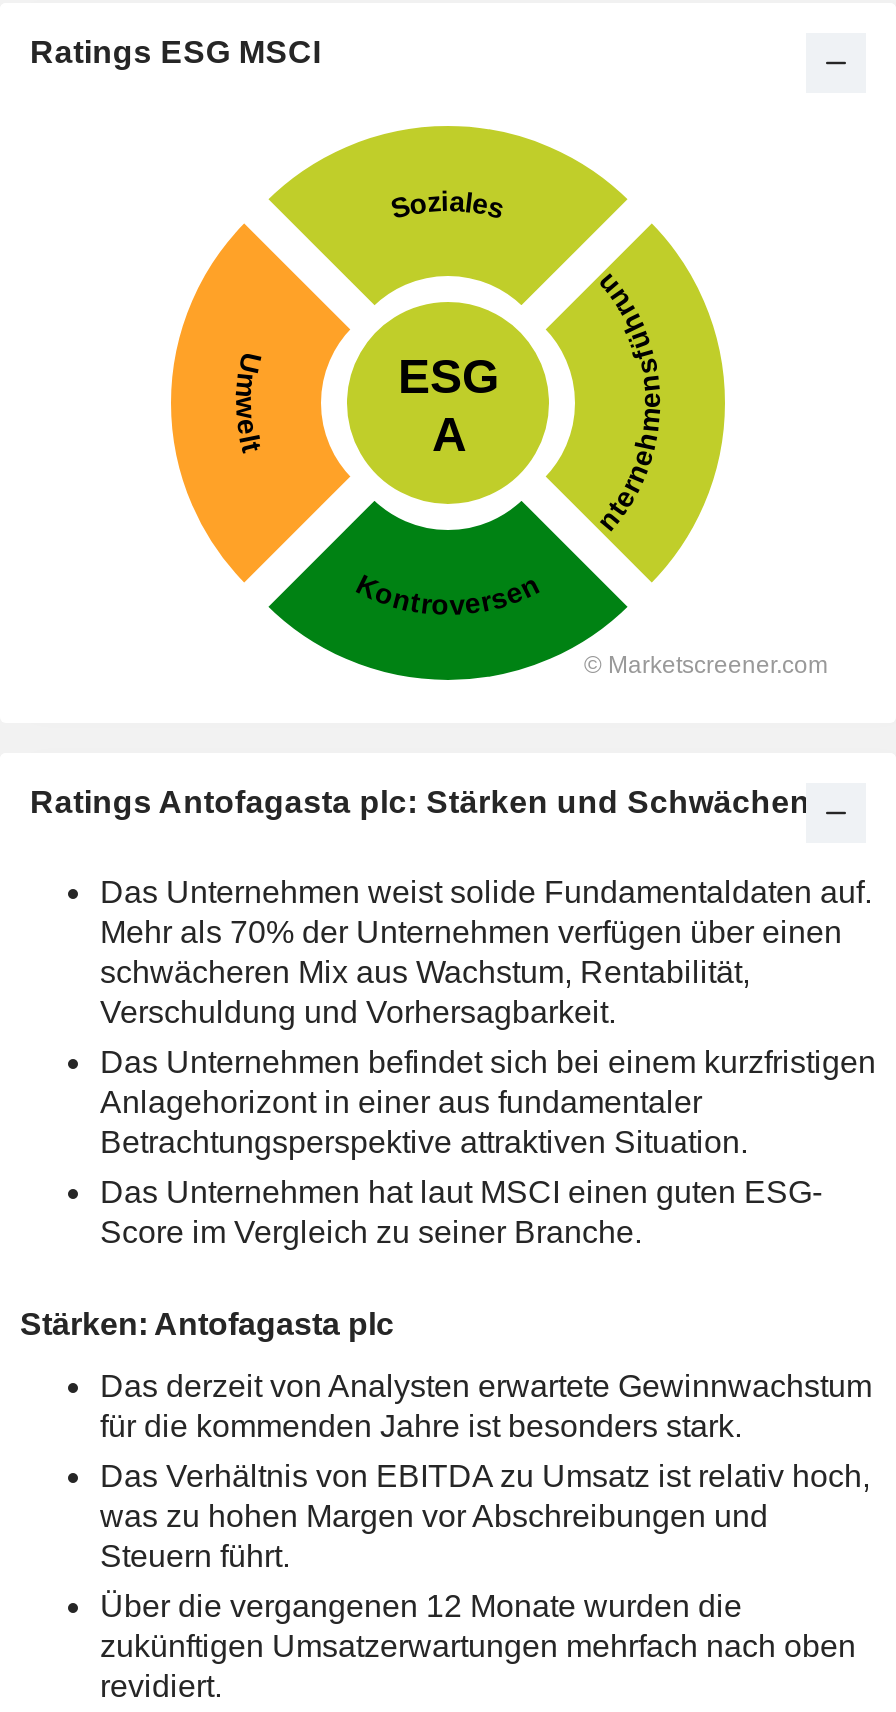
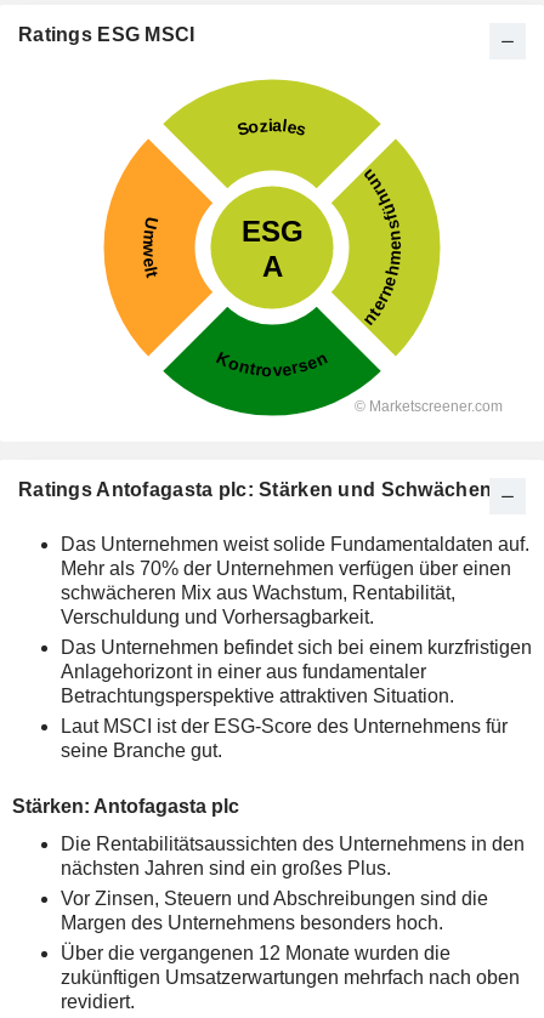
[100,1175,822,1249] Das Unternehmen hat laut MSCI einen guten ESG- | Score im Vergleich zu seiner Branche. -> [61,716,508,761] Laut MSCI ist der ESG-Score des Unternehmens für | seine Branche gut.
[100,1369,872,1443] Das derzeit von Analysten erwartete Gewinnwachstum | für die kommenden Jahre ist besonders stark. -> [61,834,525,878] Die Rentabilitätsaussichten des Unternehmens in den | nächsten Jahren sind ein großes Plus.
[100,1459,870,1573] Das Verhältnis von EBITDA zu Umsatz ist relativ hoch, | was zu hohen Margen vor Abschreibungen und | Steuern führt. -> [61,888,488,933] Vor Zinsen, Steuern und Abschreibungen sind die | Margen des Unternehmens besonders hoch.

